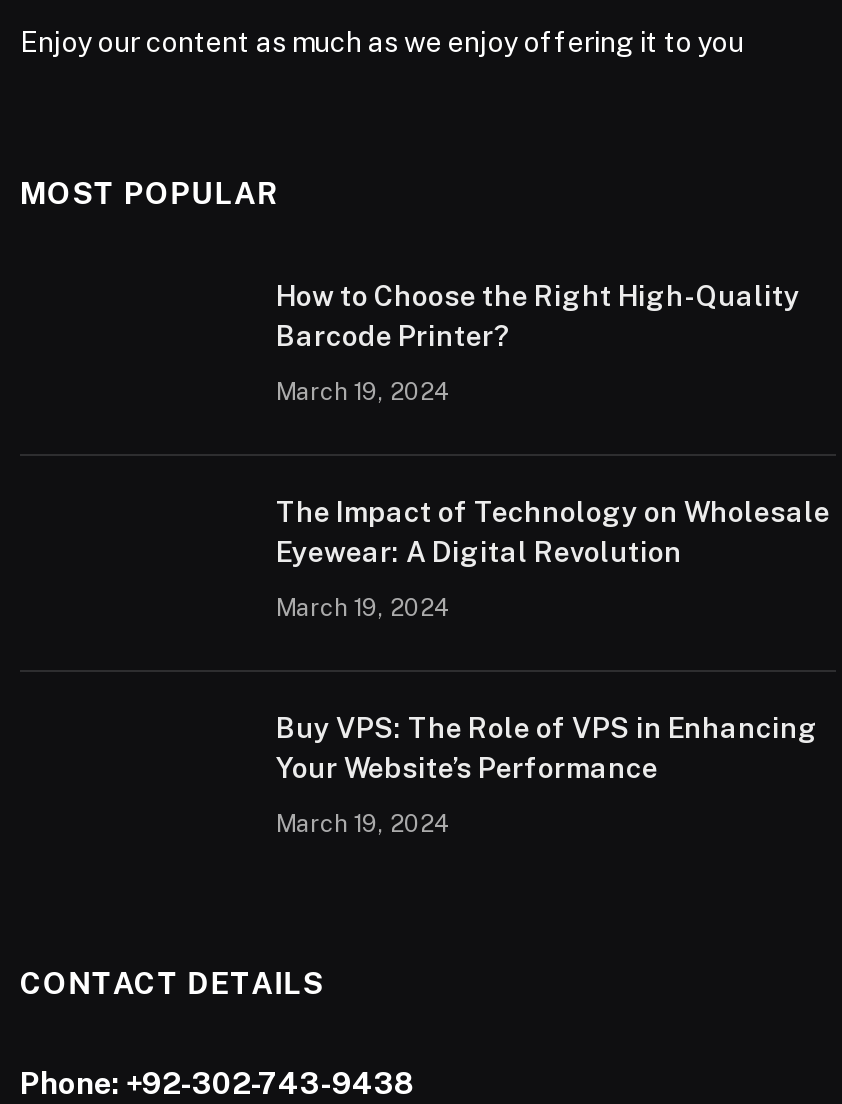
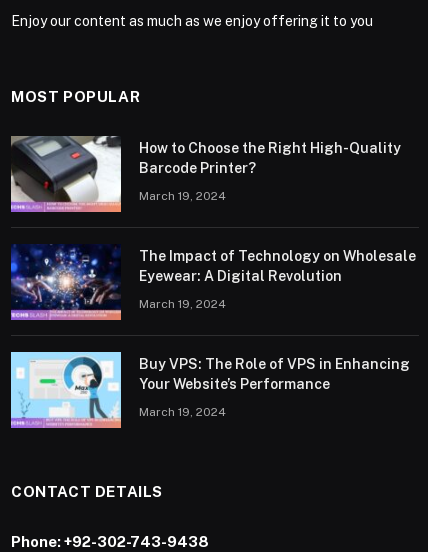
none -> [10,135,122,213] [image]
none -> [10,244,122,321] [image]
none -> [10,351,122,429] [image]

